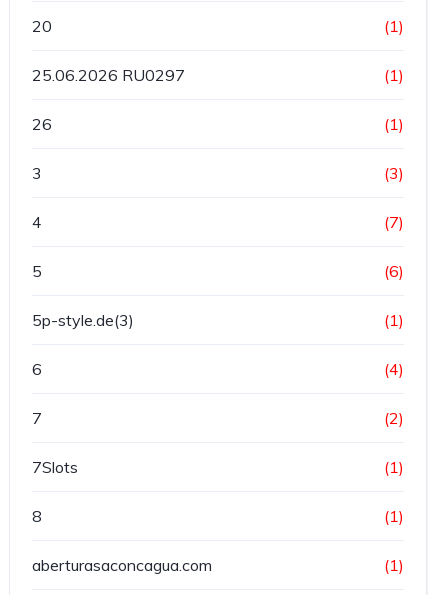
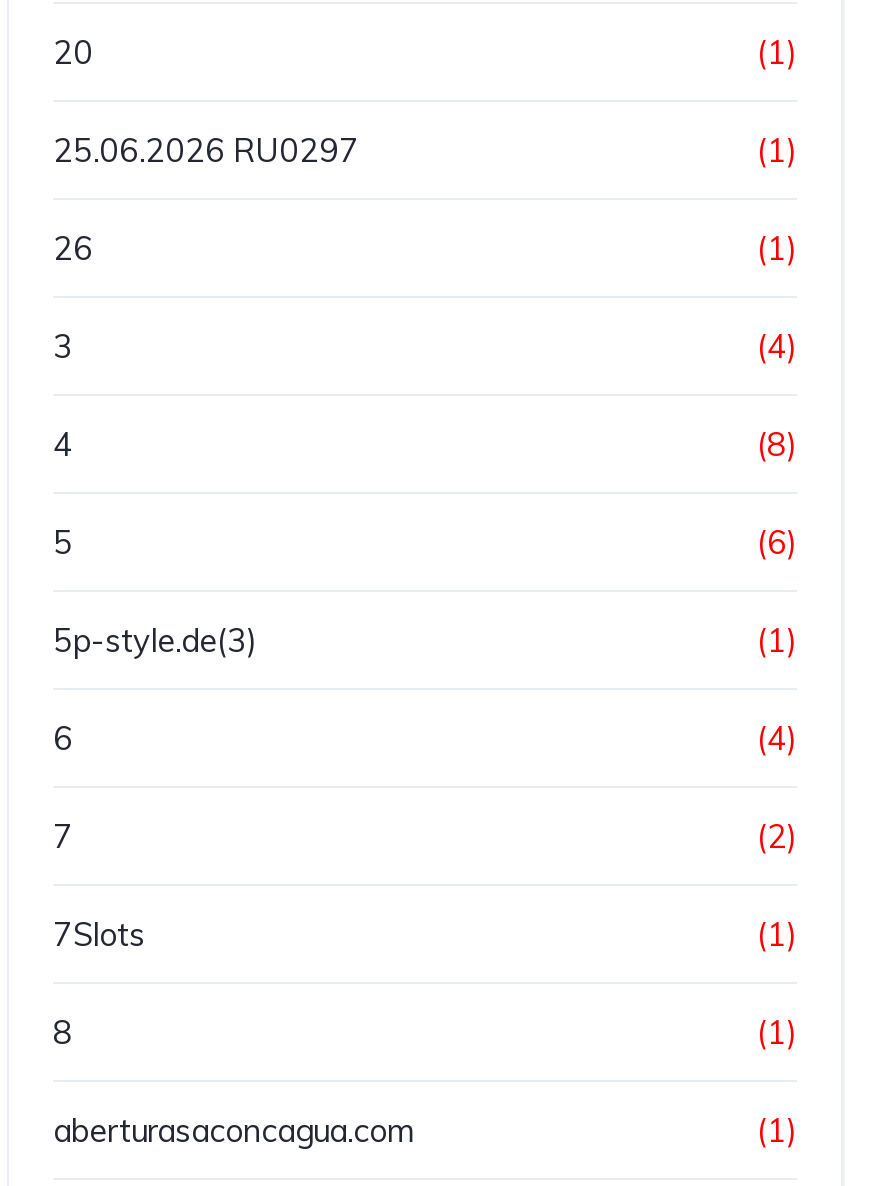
[384,163,404,183] (3) -> [757,326,797,366] (4)
[384,212,404,232] (7) -> [757,424,797,464] (8)

